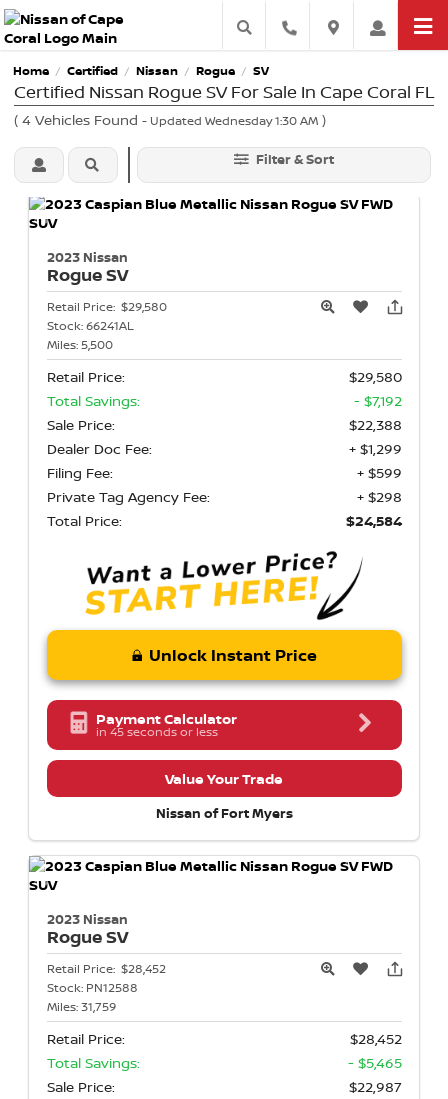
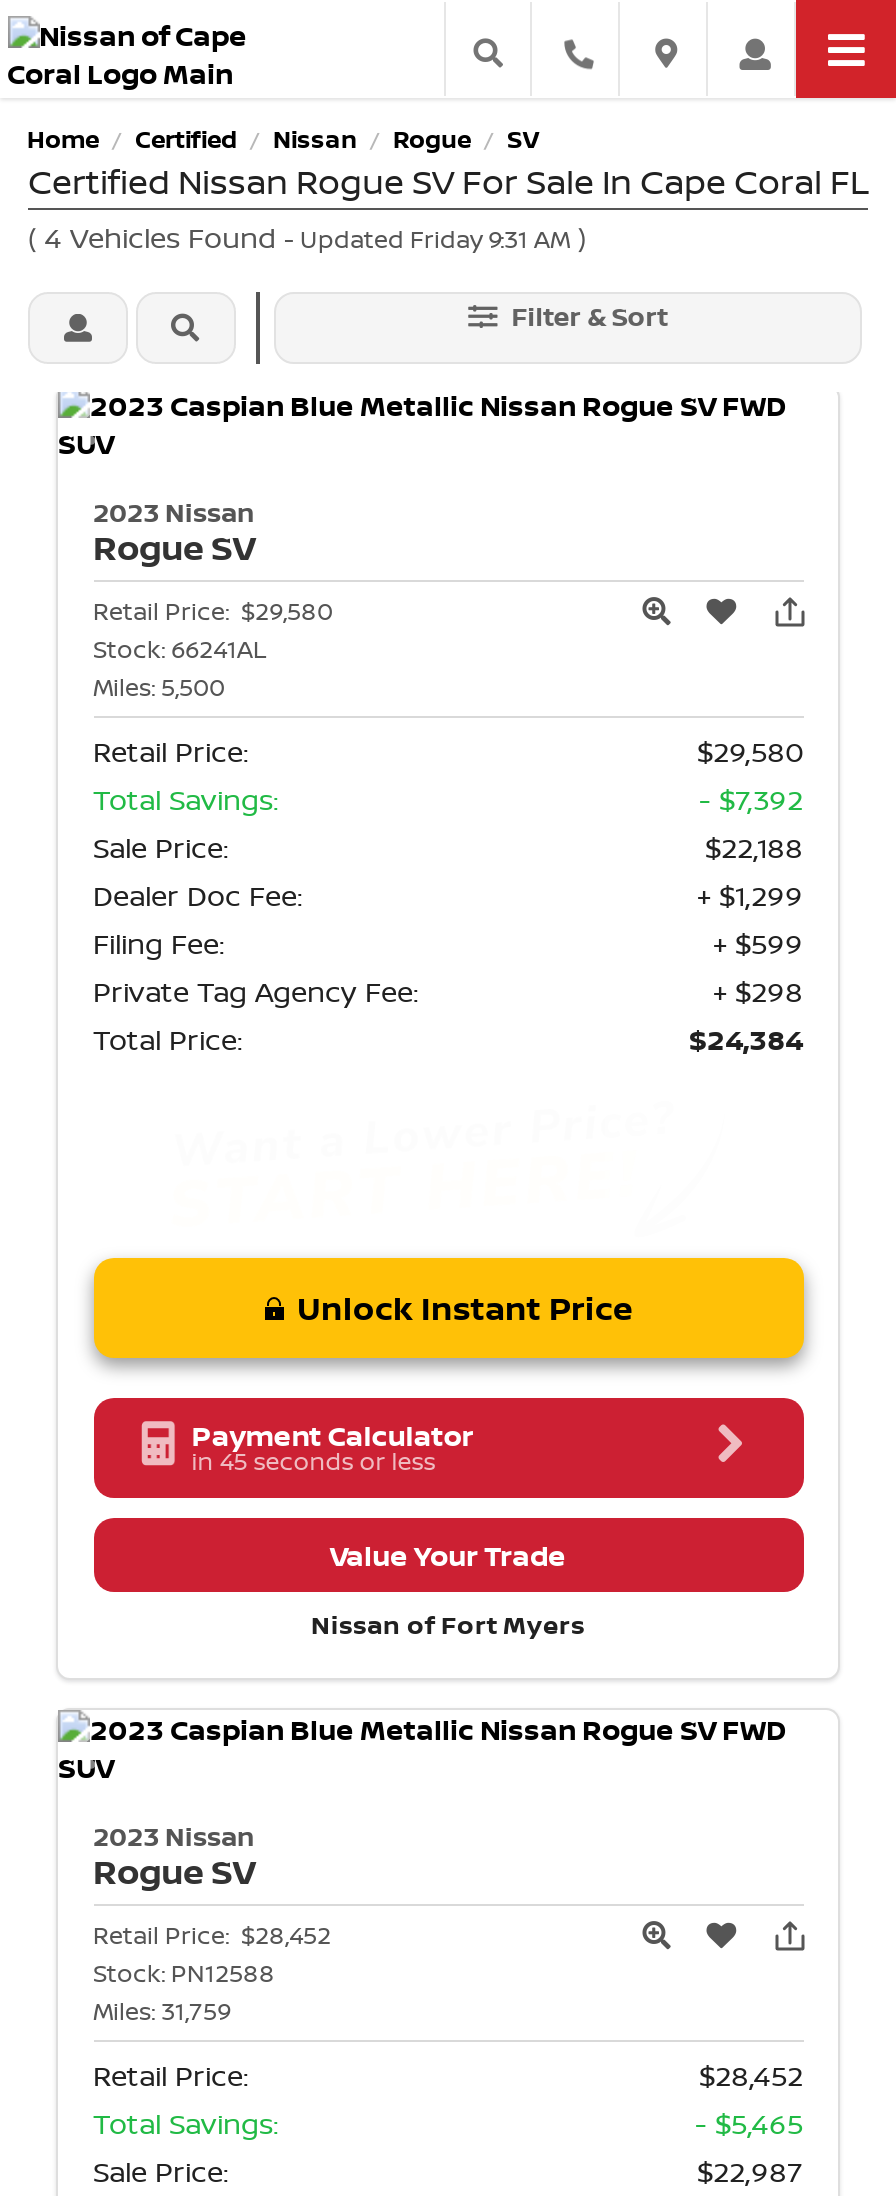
[14,110,326,129] (4 Vehicles Found - Updated Wednesday 1:30 AM) -> [28,218,586,256] (4 Vehicles Found - Updated Friday 9:31 AM)
[353,391,401,410] - $7,192 -> [699,779,803,817] - $7,392
[348,415,401,434] $22,388 -> [705,827,803,865] $22,188
[345,511,401,530] $24,584 -> [689,1019,803,1057] $24,384
[85,550,363,621] [image] -> none

